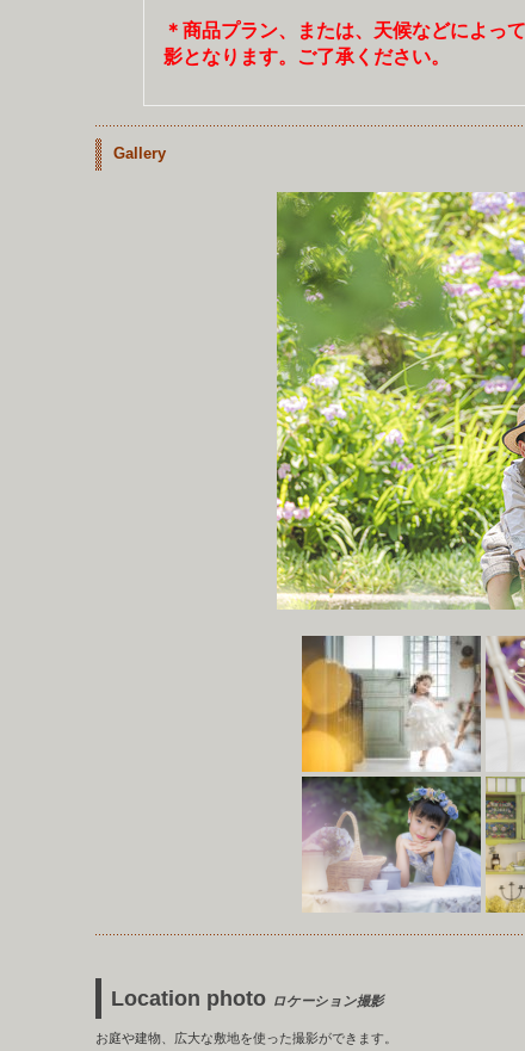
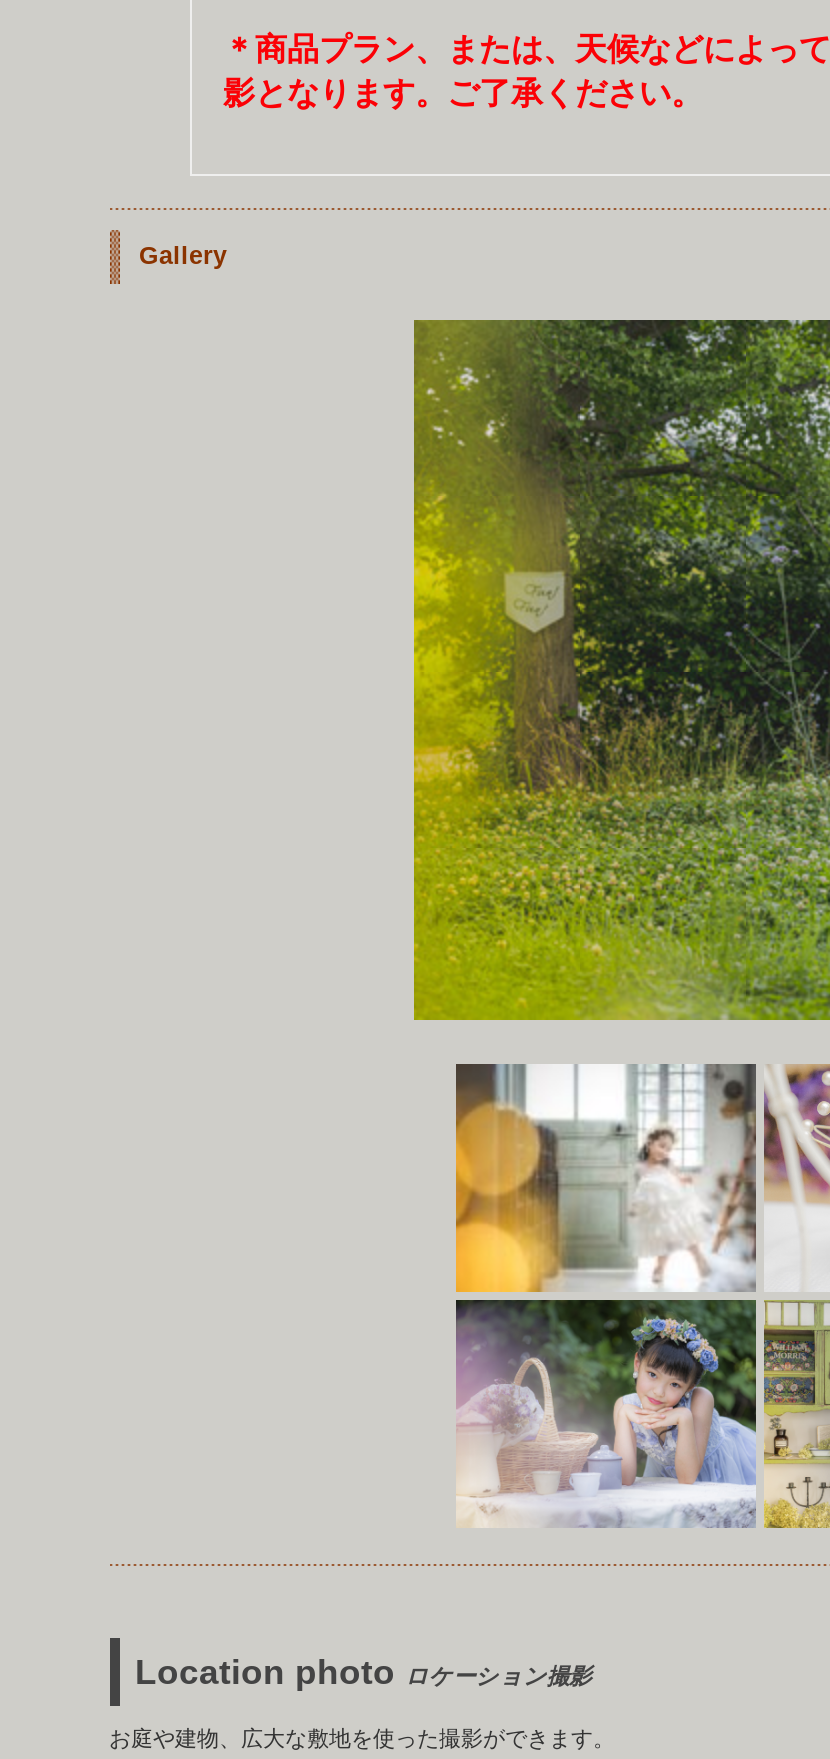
[276,191,521,610] [image] -> [412,318,824,1022] [image]

